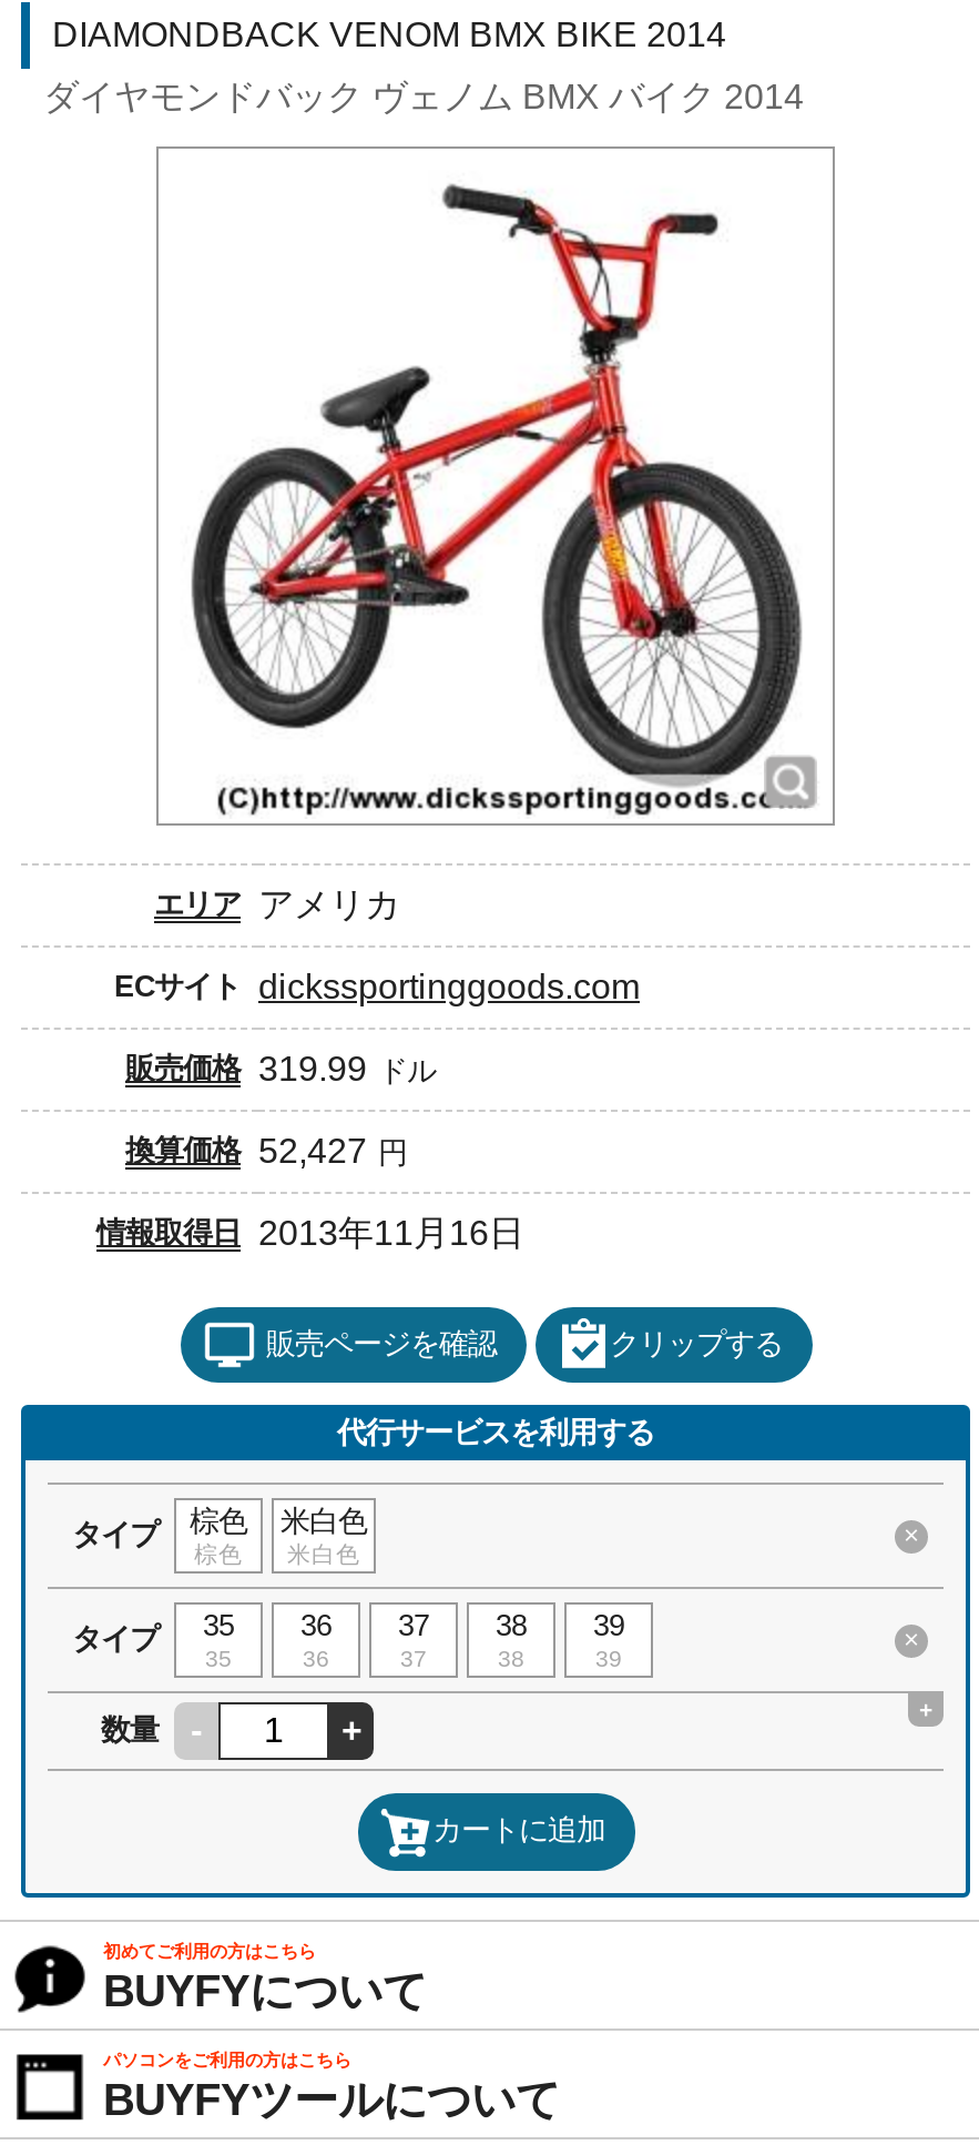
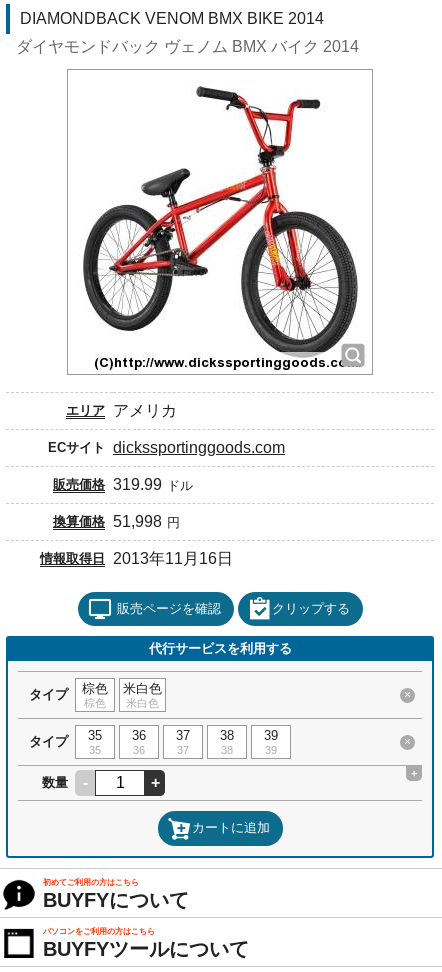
[125,1132,407,1170] 換算価格 52,427 円 -> [53,513,180,530] 換算価格 51,998 円

